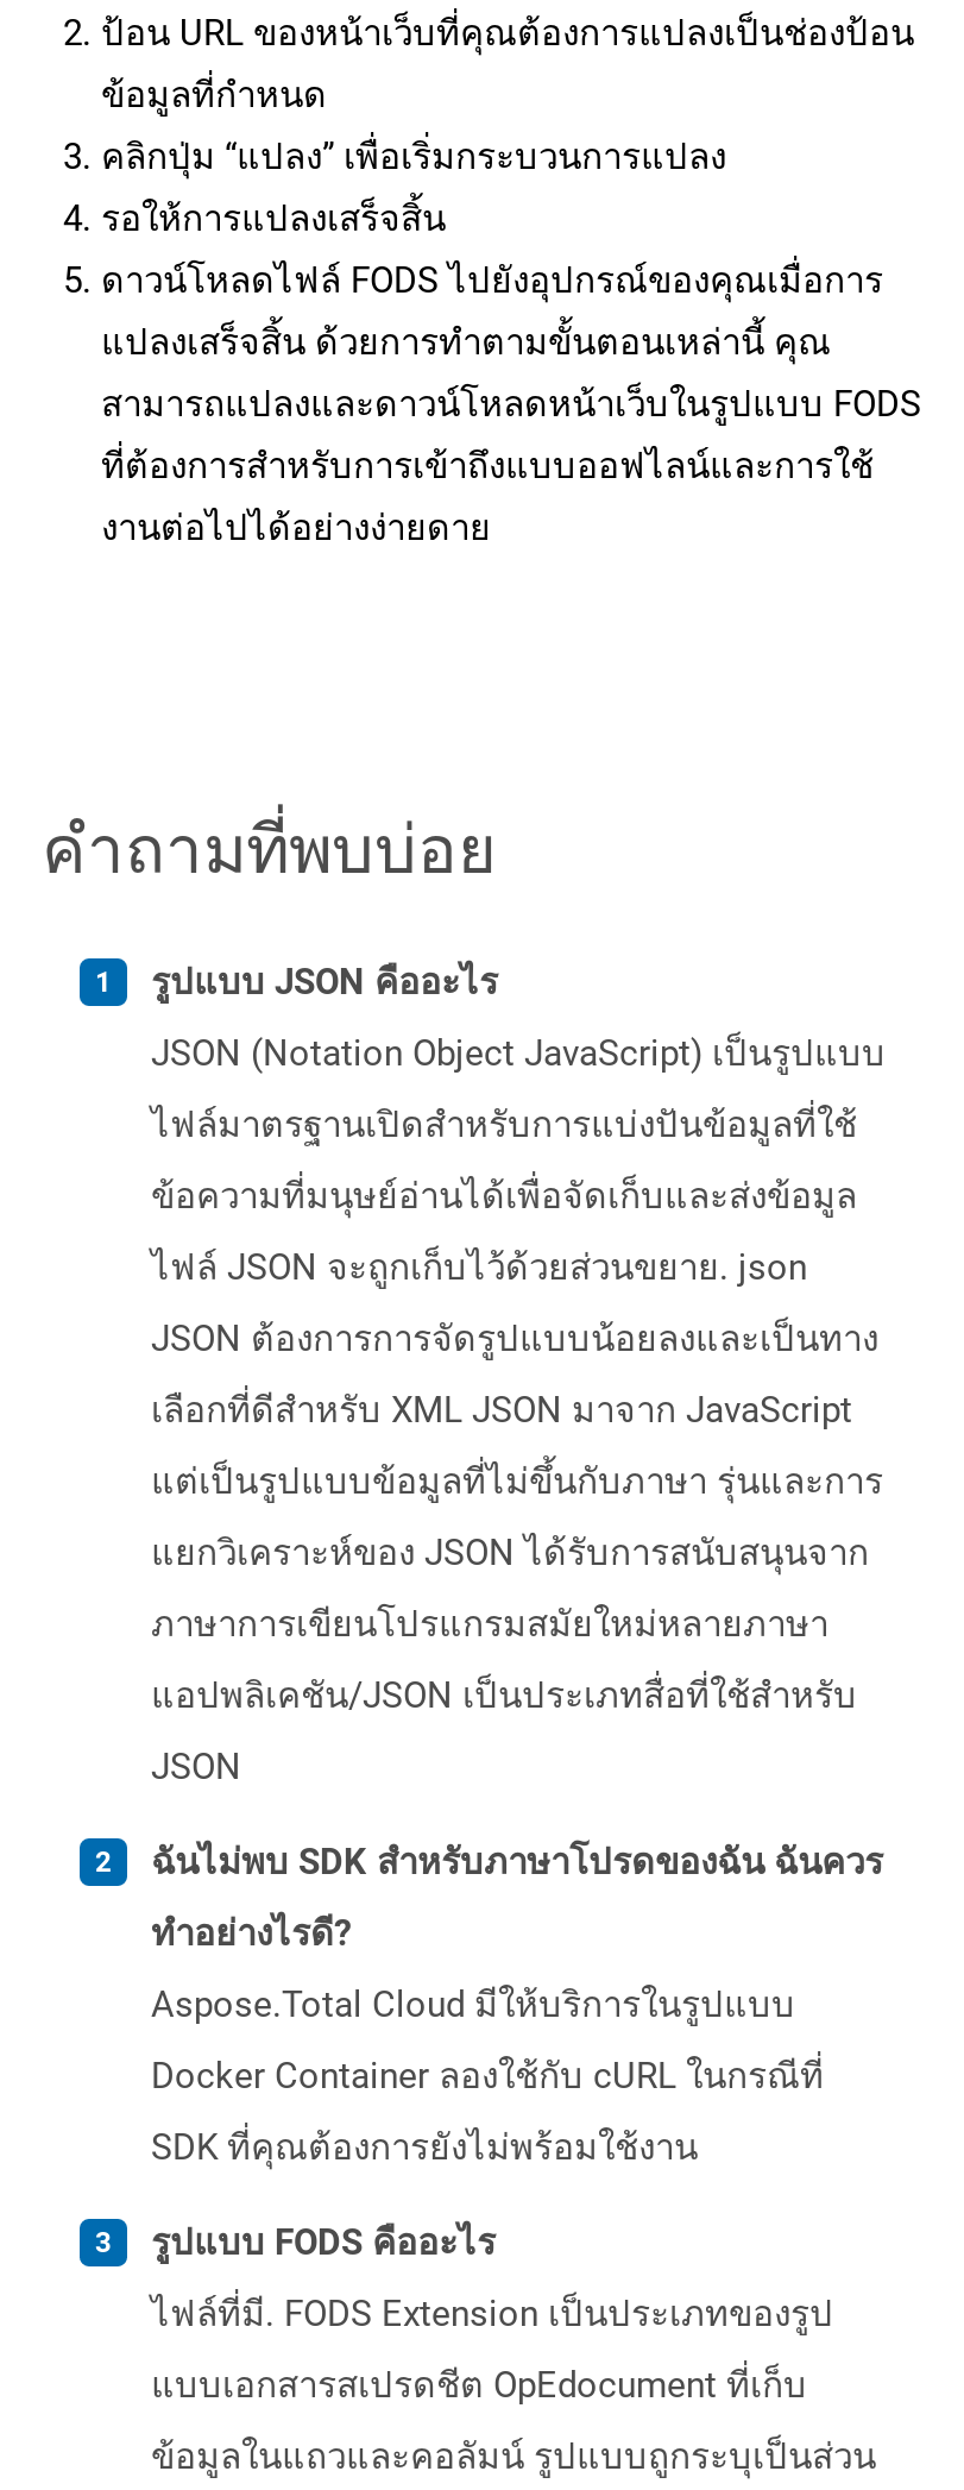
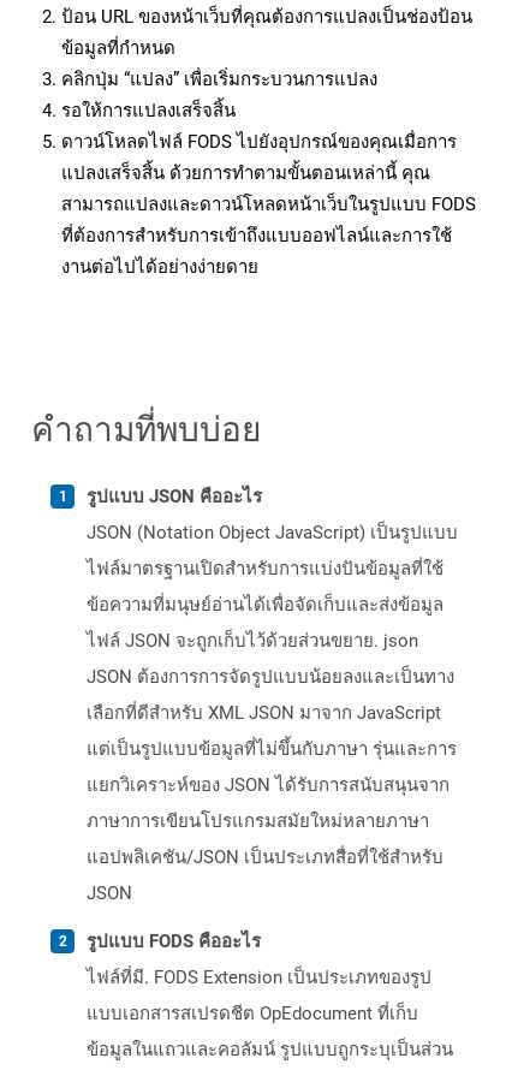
[151,1841,883,2169] ฉันไม่พบ SDK สำหรับภาษาโปรดของฉัน ฉันควร | ทำอย่างไรดี? | Aspose.Total Cloud มีให้บริการในรูปแบบ | Docker Container ลองใช้กับ cURL ในกรณีที่ | SDK ที่คุณต้องการยังไม่พร้อมใช้งาน -> none

